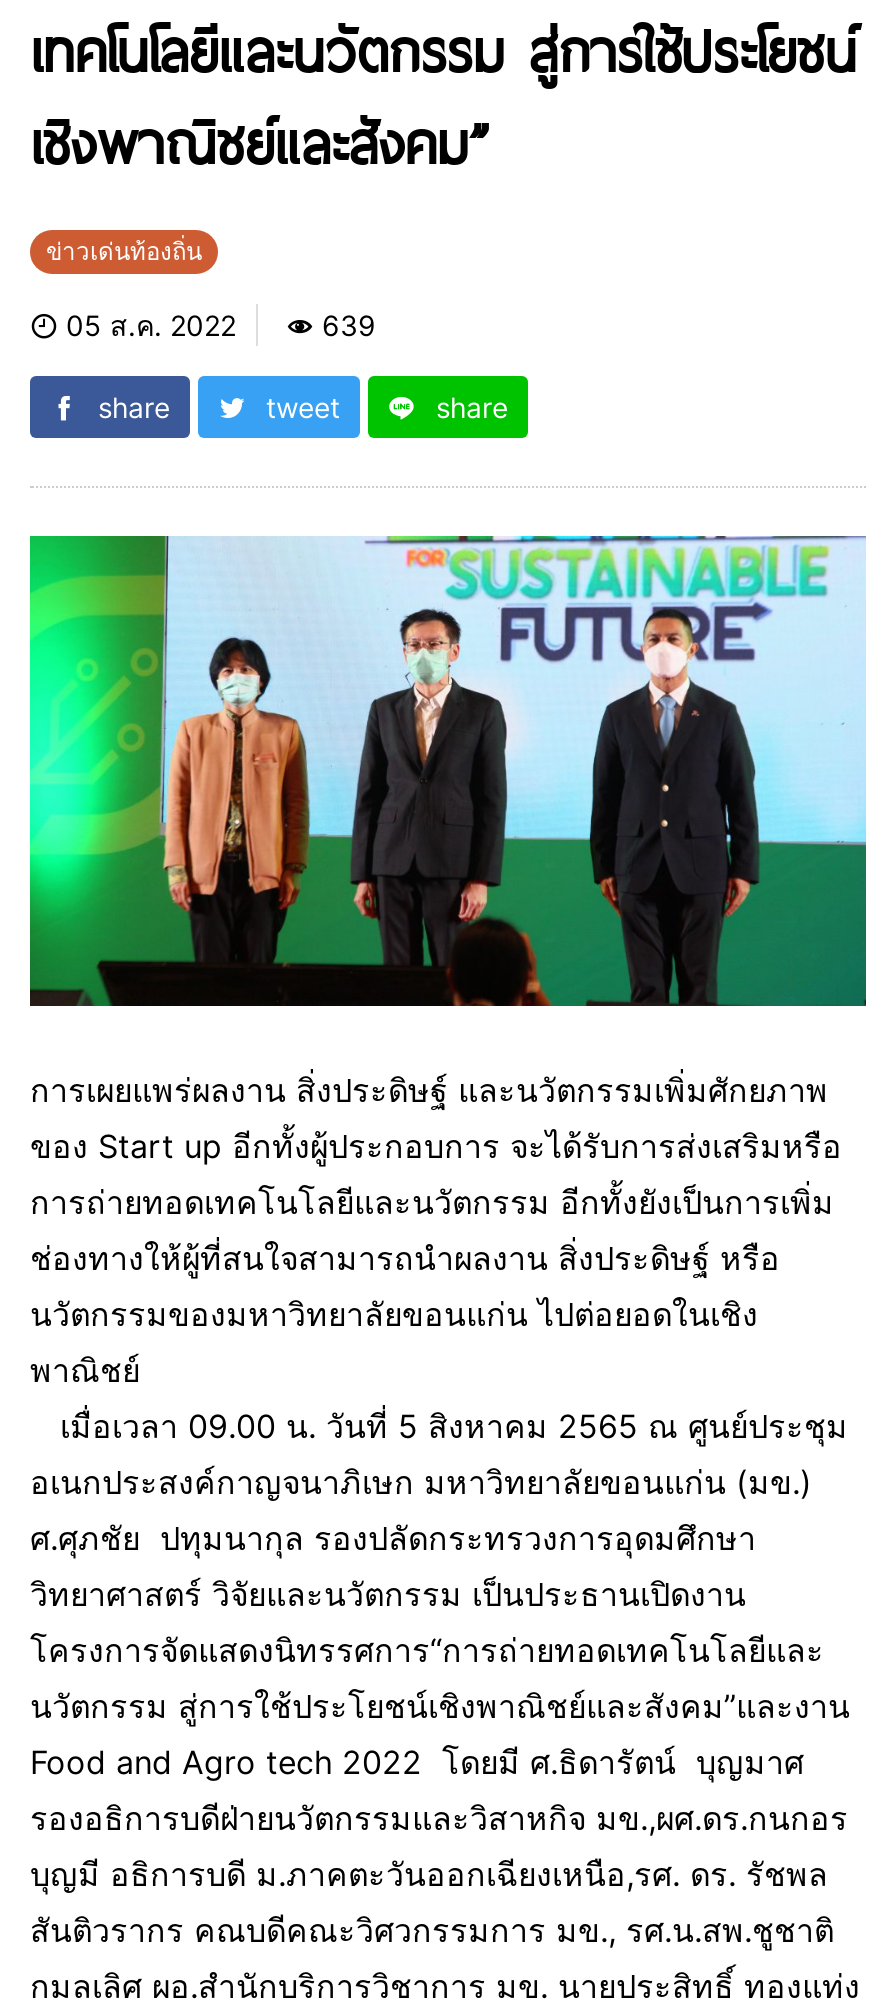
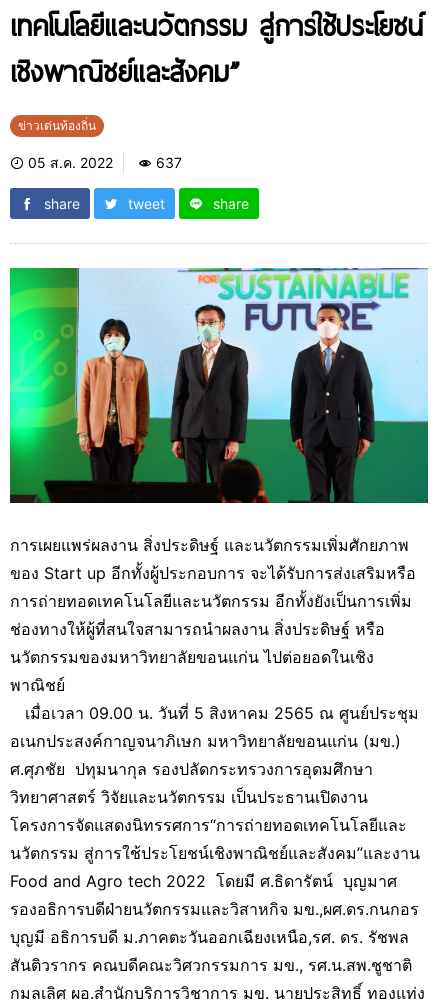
[314,308,376,342] 639 -> [152,154,182,171] 637

